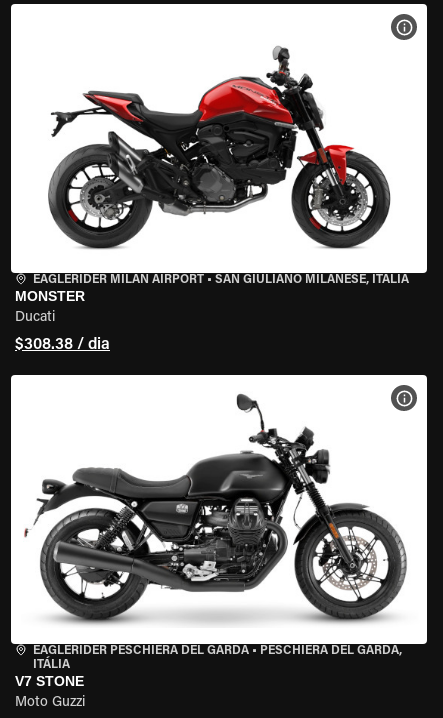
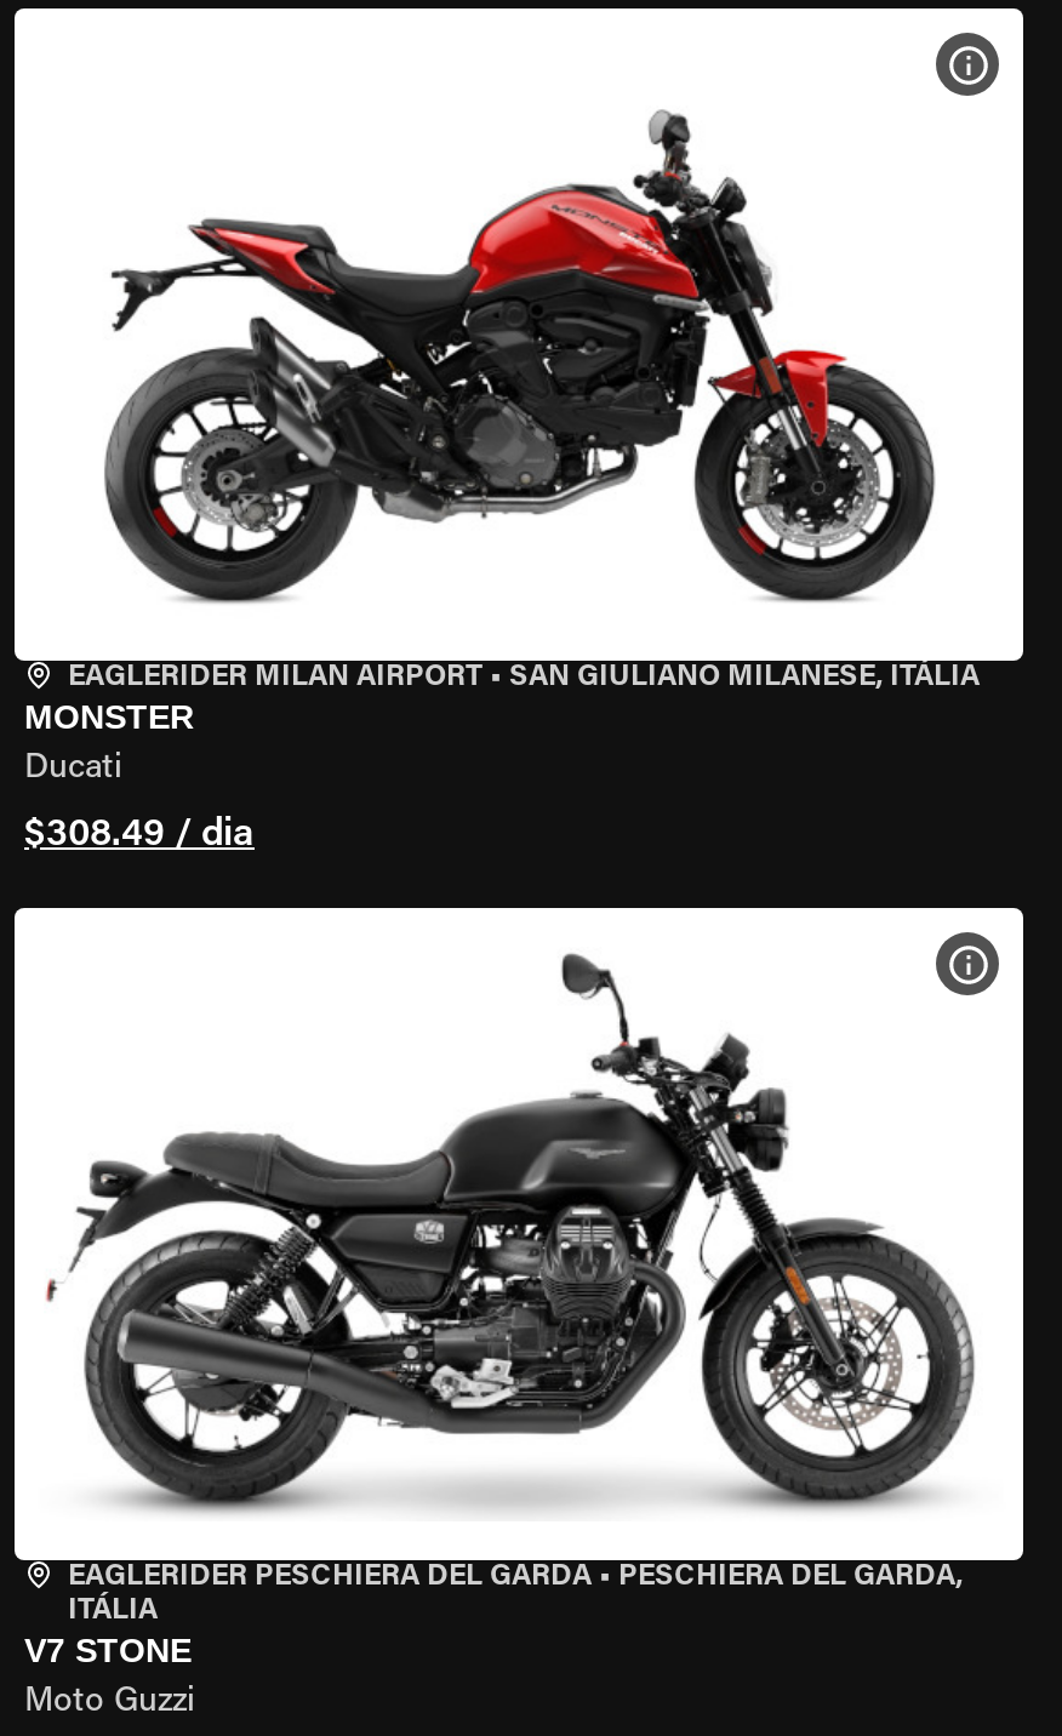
[15,337,110,353] $308.38 / dia -> [24,816,255,855] $308.49 / dia

